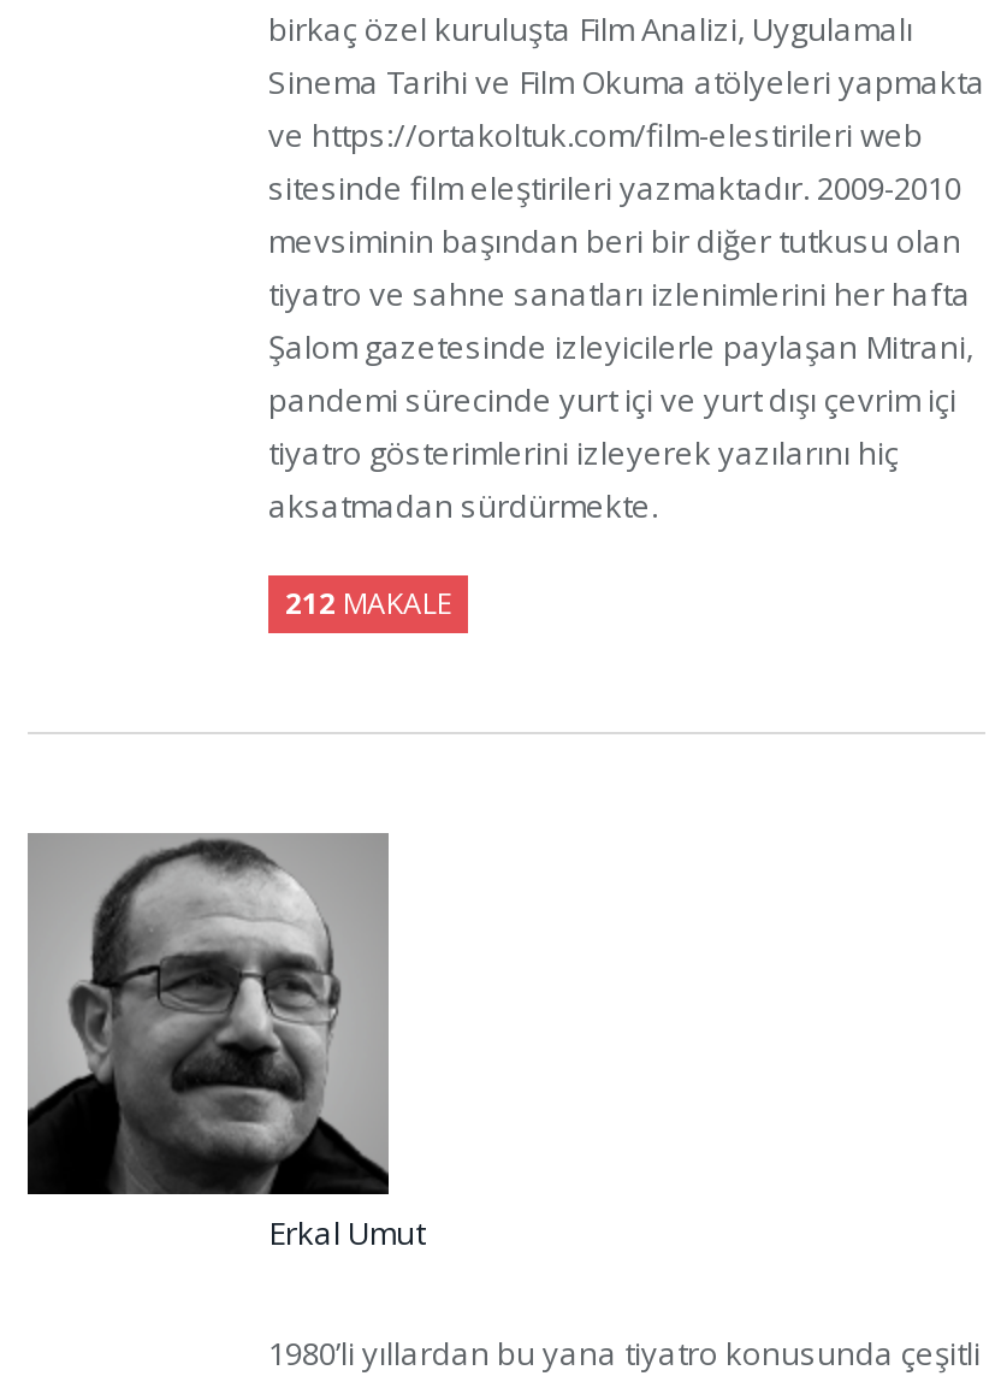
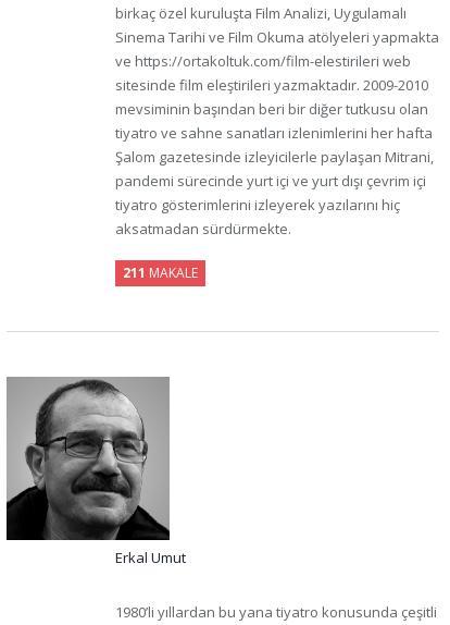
[285,583,451,624] 212 MAKALE -> [123,264,198,282] 211 MAKALE

